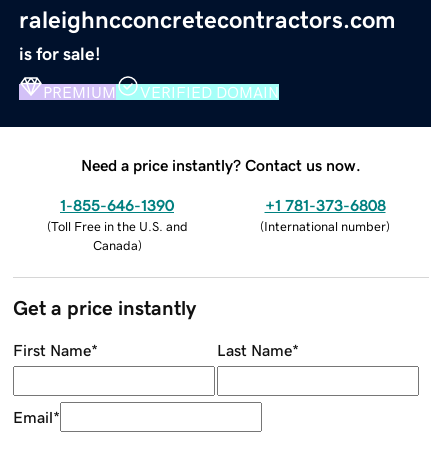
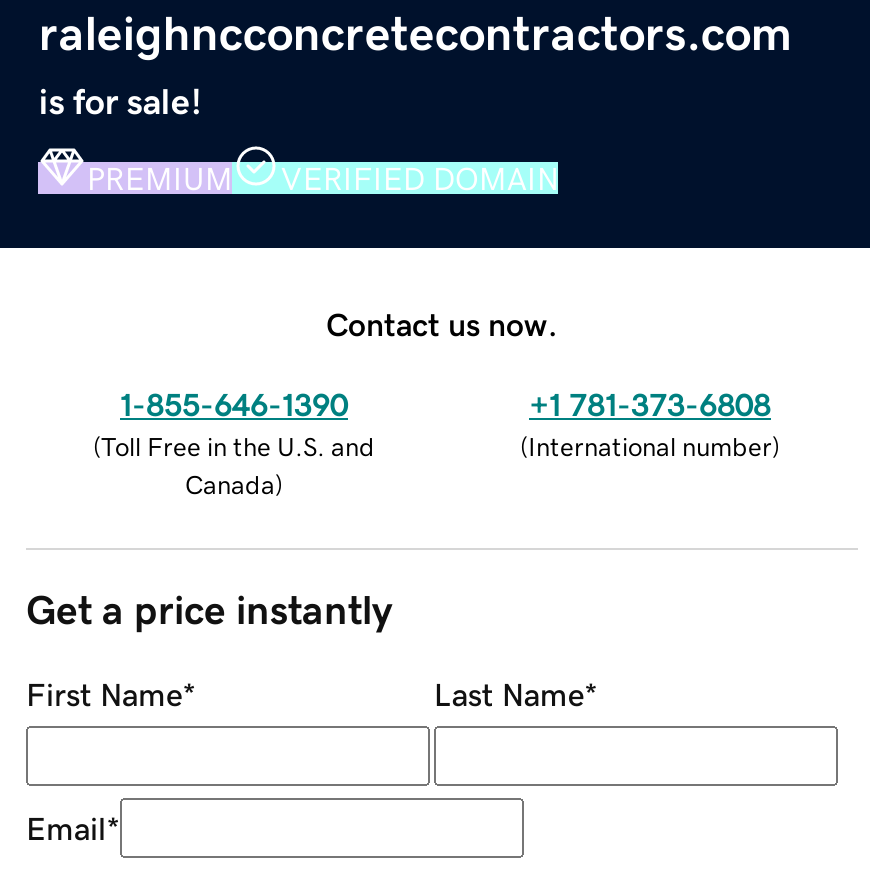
[81,157,361,173] Need a price instantly? Contact us now. -> [326,307,558,339] Contact us now.

